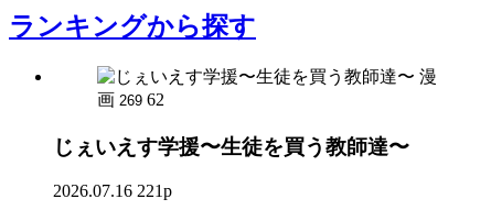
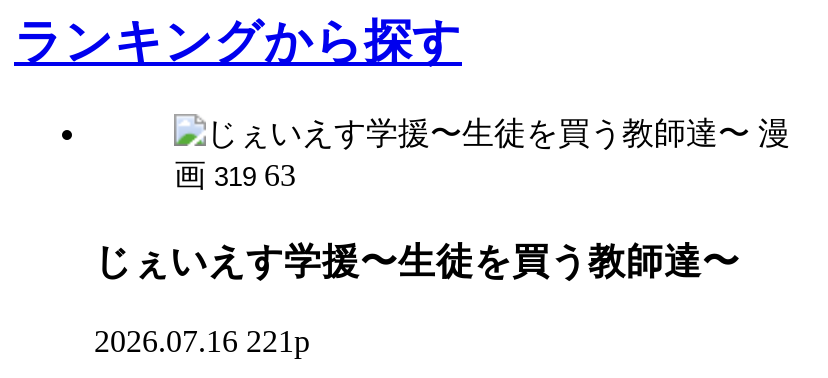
[97,90,164,109] 画 269 62 -> [174,158,296,192] 画 319 63

